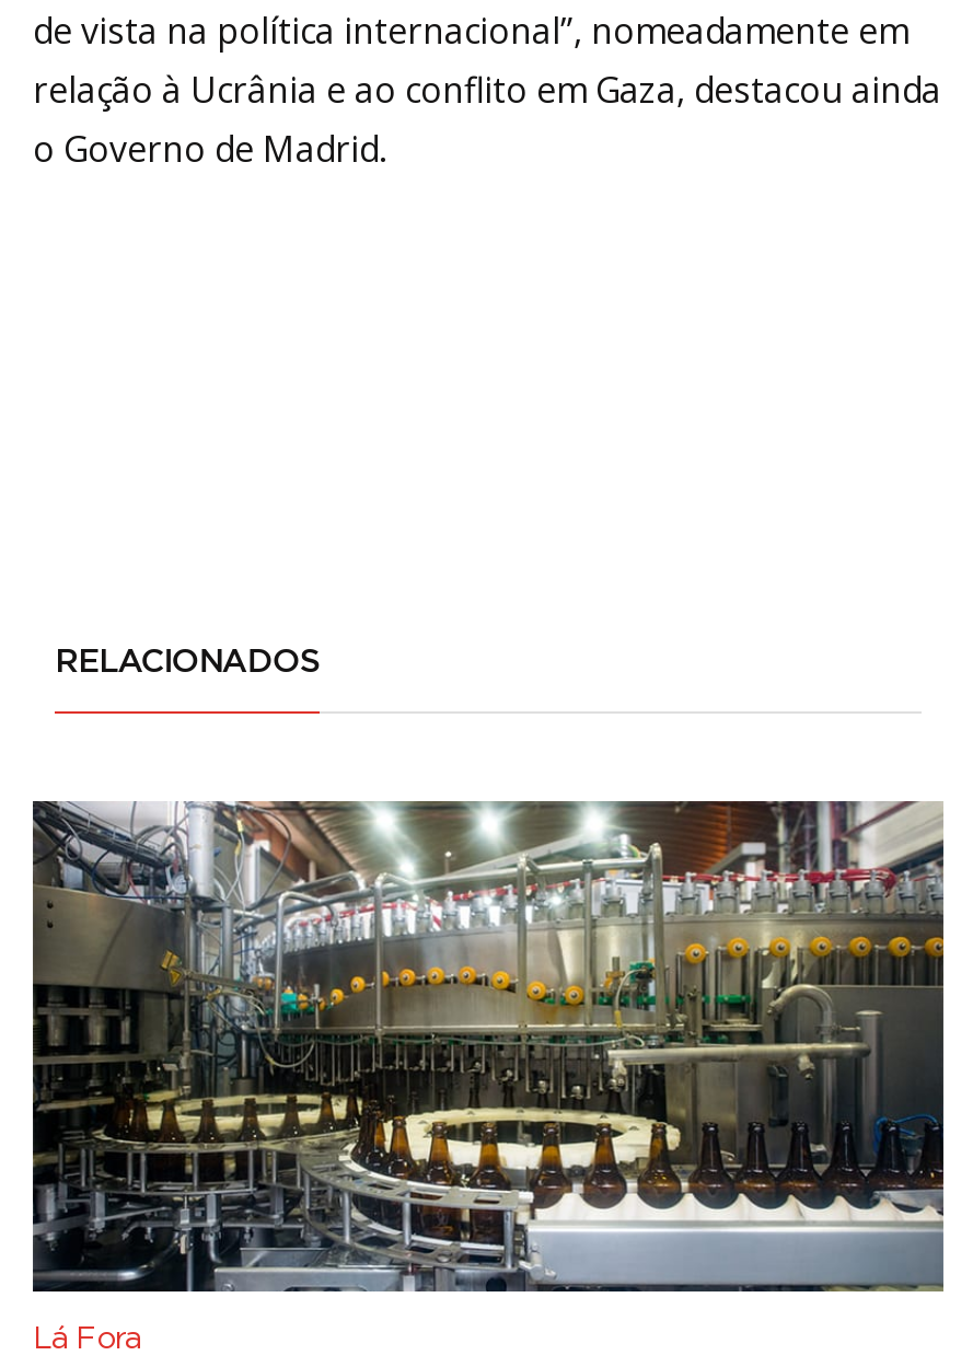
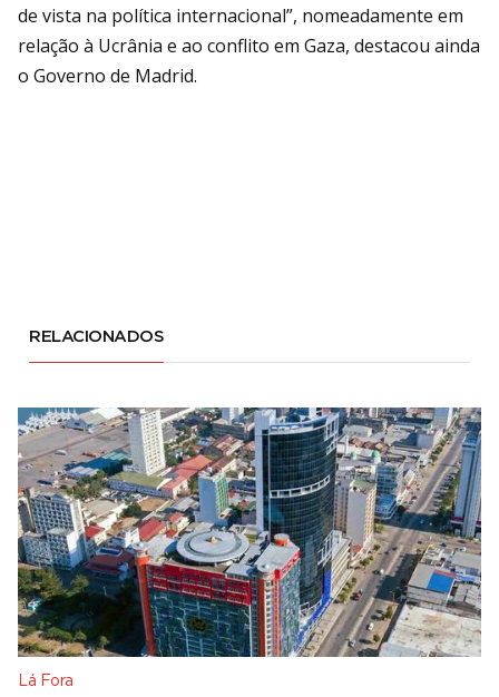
[31,799,946,1294] [image] -> [17,406,482,658] [image]

